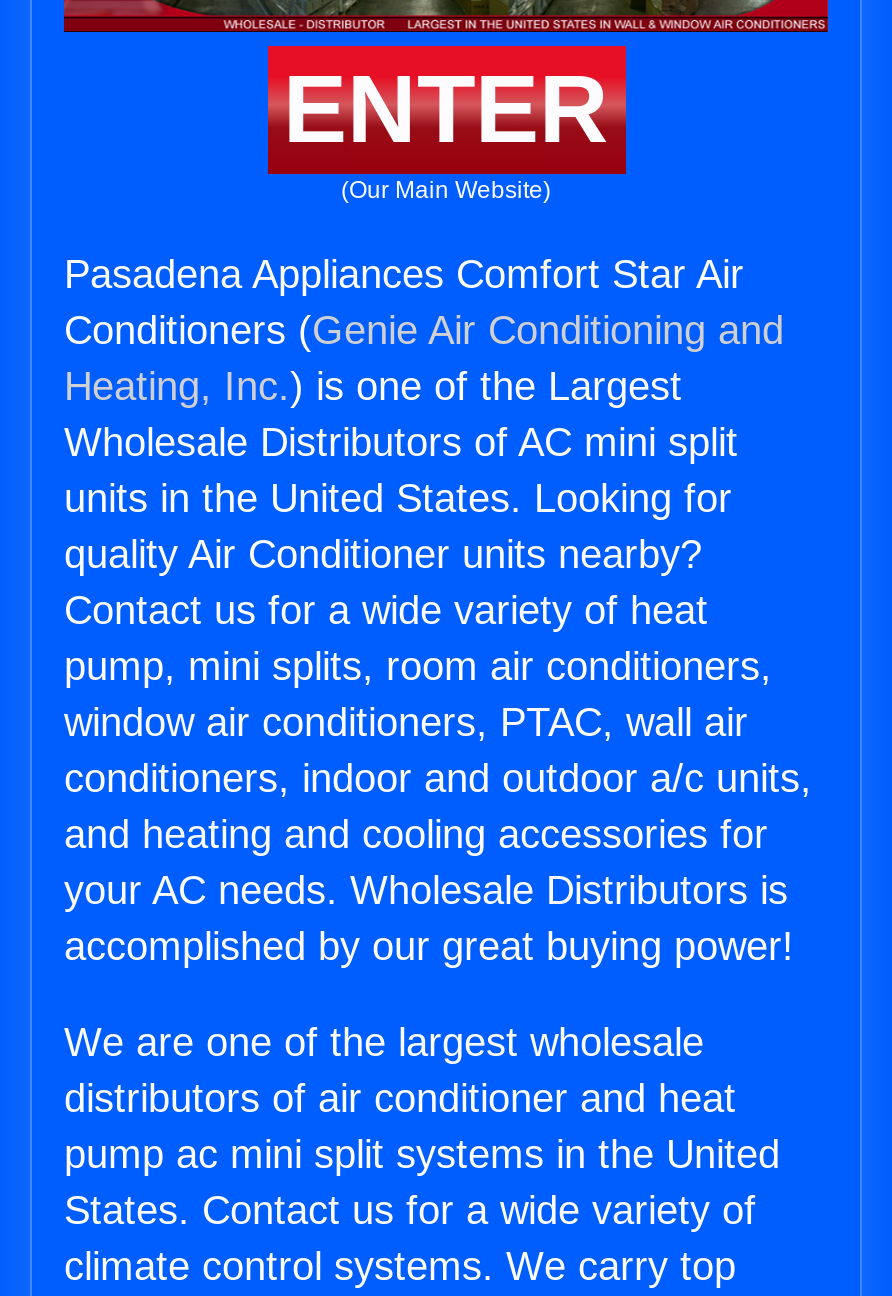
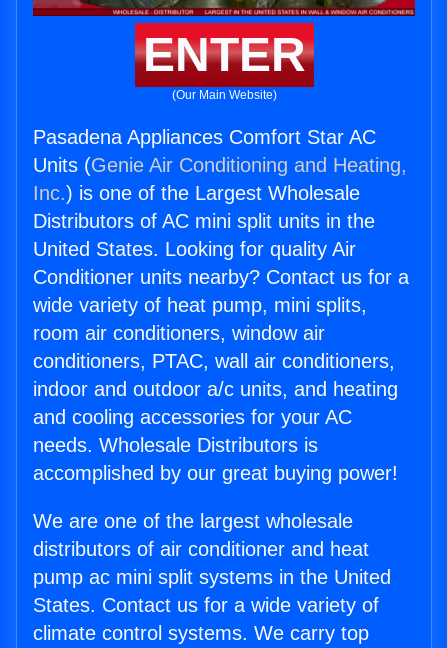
[64,252,812,912] Pasadena Appliances Comfort Star Air | Conditioners (Genie Air Conditioning and | Heating, Inc.) is one of the Largest | Wholesale Distributors of AC mini split | units in the United States. Looking for | quality Air Conditioner units nearby? | Contact us for a wide variety of heat | pump, mini splits, room air conditioners, | window air conditioners, PTAC, wall air | conditioners, indoor and outdoor a/c units, | and heating and cooling accessories for | your AC needs. Wholesale Distributors is -> [33,126,409,456] Pasadena Appliances Comfort Star AC | Units (Genie Air Conditioning and Heating, | Inc.) is one of the Largest Wholesale | Distributors of AC mini split units in the | United States. Looking for quality Air | Conditioner units nearby? Contact us for a | wide variety of heat pump, mini splits, | room air conditioners, window air | conditioners, PTAC, wall air conditioners, | indoor and outdoor a/c units, and heating | and cooling accessories for your AC | needs. Wholesale Distributors is

